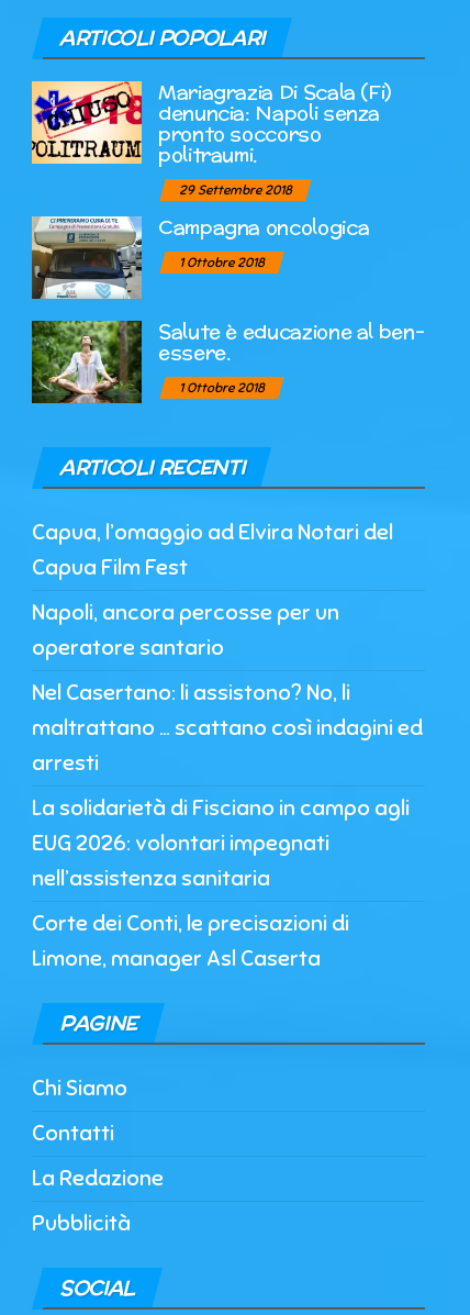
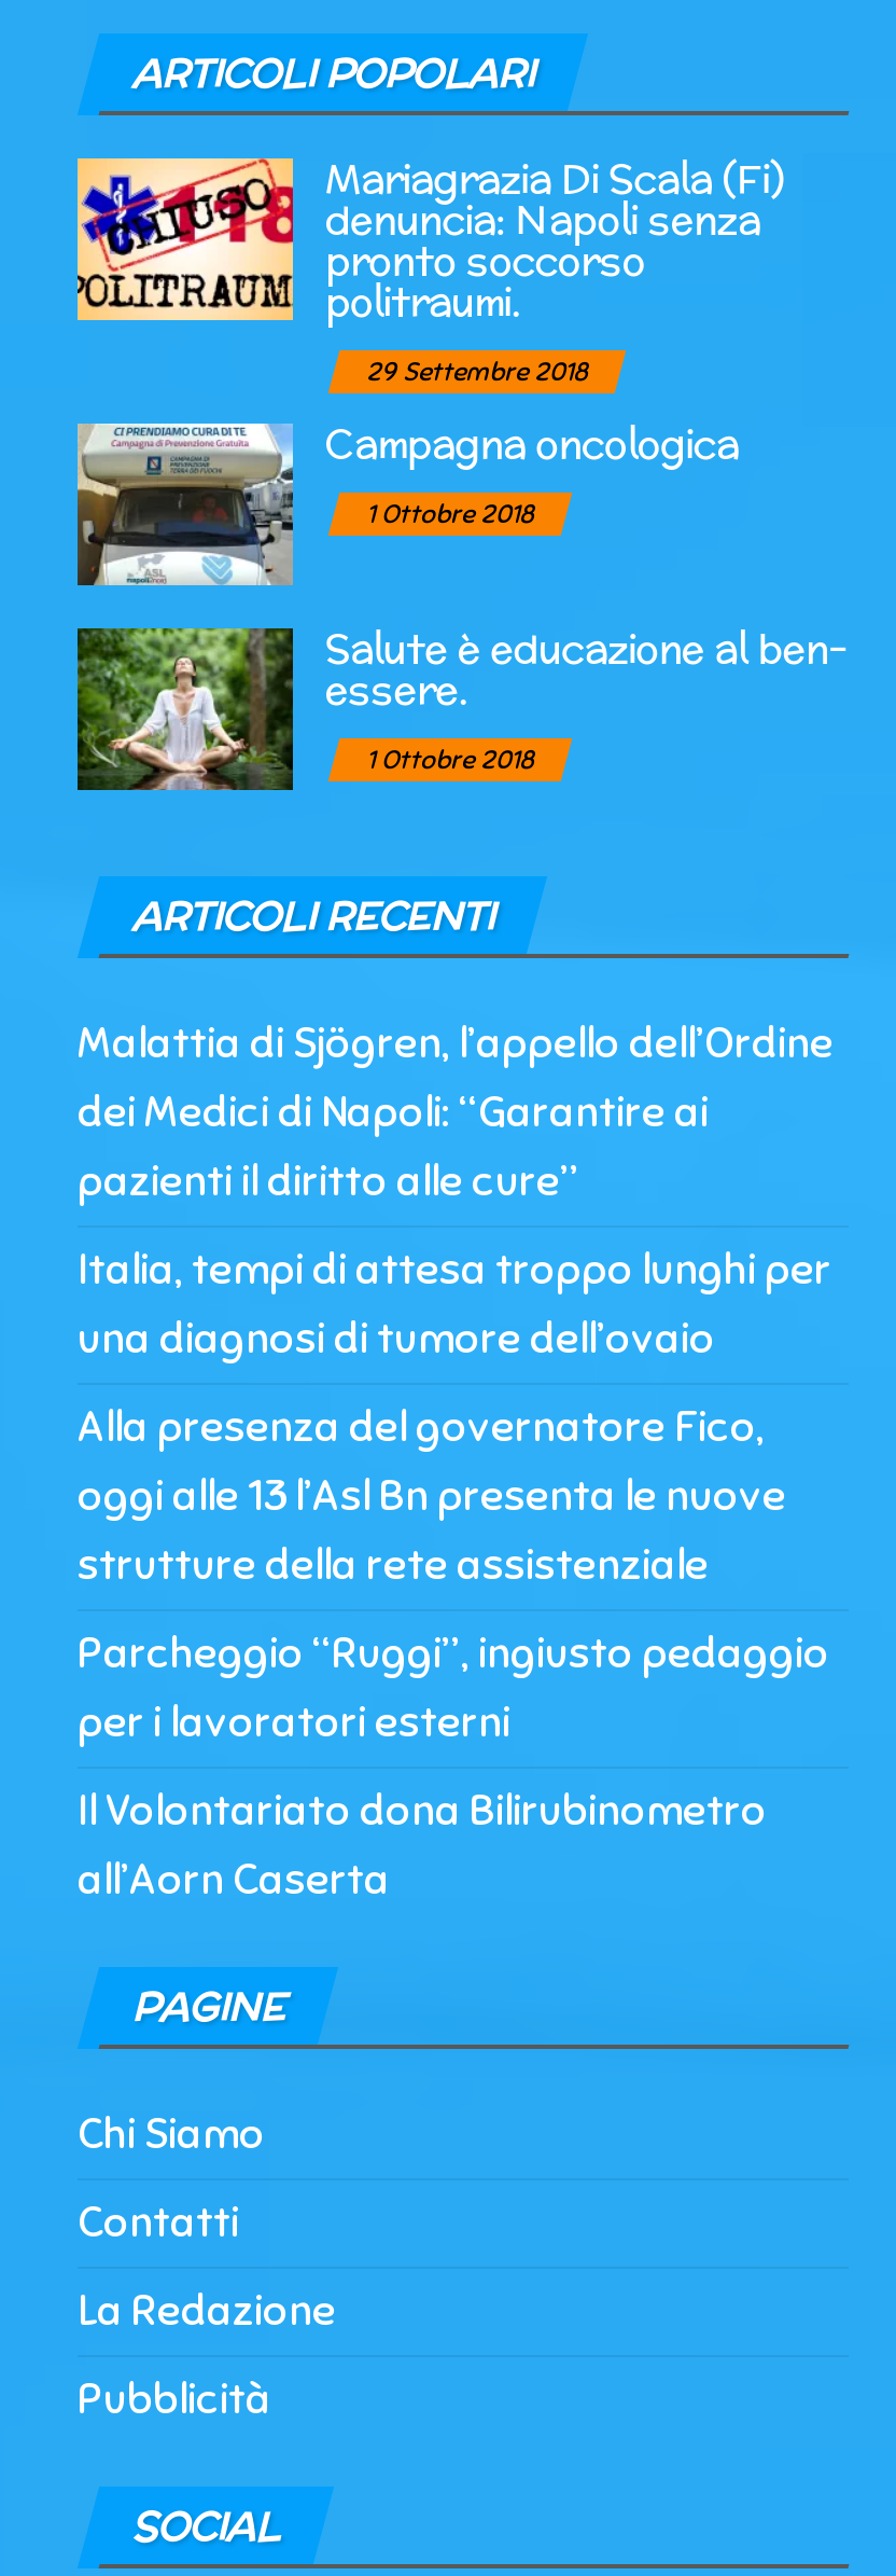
[32,518,393,581] Capua, l’omaggio ad Elvira Notari del | Capua Film Fest -> [78,1017,834,1209] Malattia di Sjögren, l’appello dell’Ordine | dei Medici di Napoli: “Garantire ai | pazienti il diritto alle cure”
[32,599,339,661] Napoli, ancora percosse per un | operatore santario -> [78,1244,831,1366] Italia, tempi di attesa troppo lunghi per | una diagnosi di tumore dell’ovaio
[32,679,423,777] Nel Casertano: li assistono? No, li | maltrattano … scattano così indagini ed | arresti -> [78,1401,786,1593] Alla presenza del governatore Fico, | oggi alle 13 l’Asl Bn presenta le nuove | strutture della rete assistenziale
[32,794,410,892] La solidarietà di Fisciano in campo agli | EUG 2026: volontari impegnati | nell’assistenza sanitaria -> [78,1627,829,1750] Parcheggio “Ruggi”, ingiusto pedaggio | per i lavoratori esterni
[32,910,349,972] Corte dei Conti, le precisazioni di | Limone, manager Asl Caserta -> [78,1785,767,1908] Il Volontariato dona Bilirubinometro | all’Aorn Caserta

